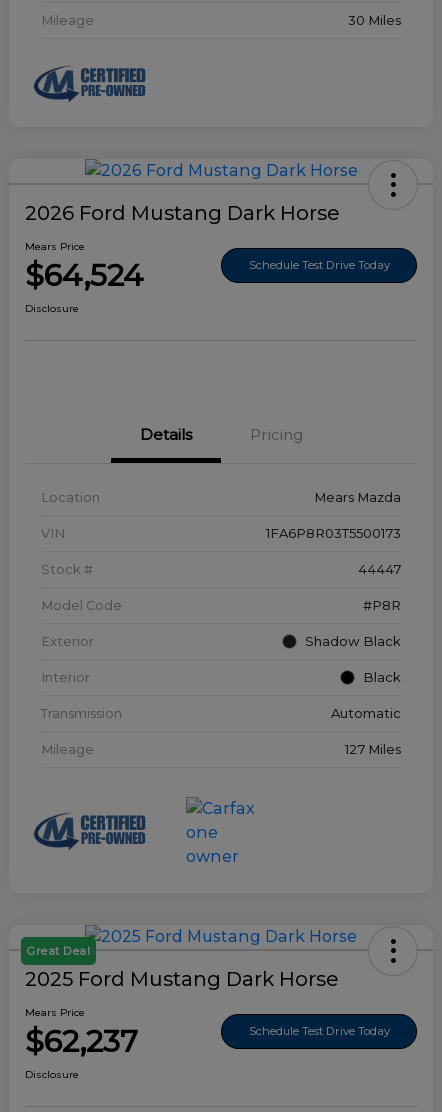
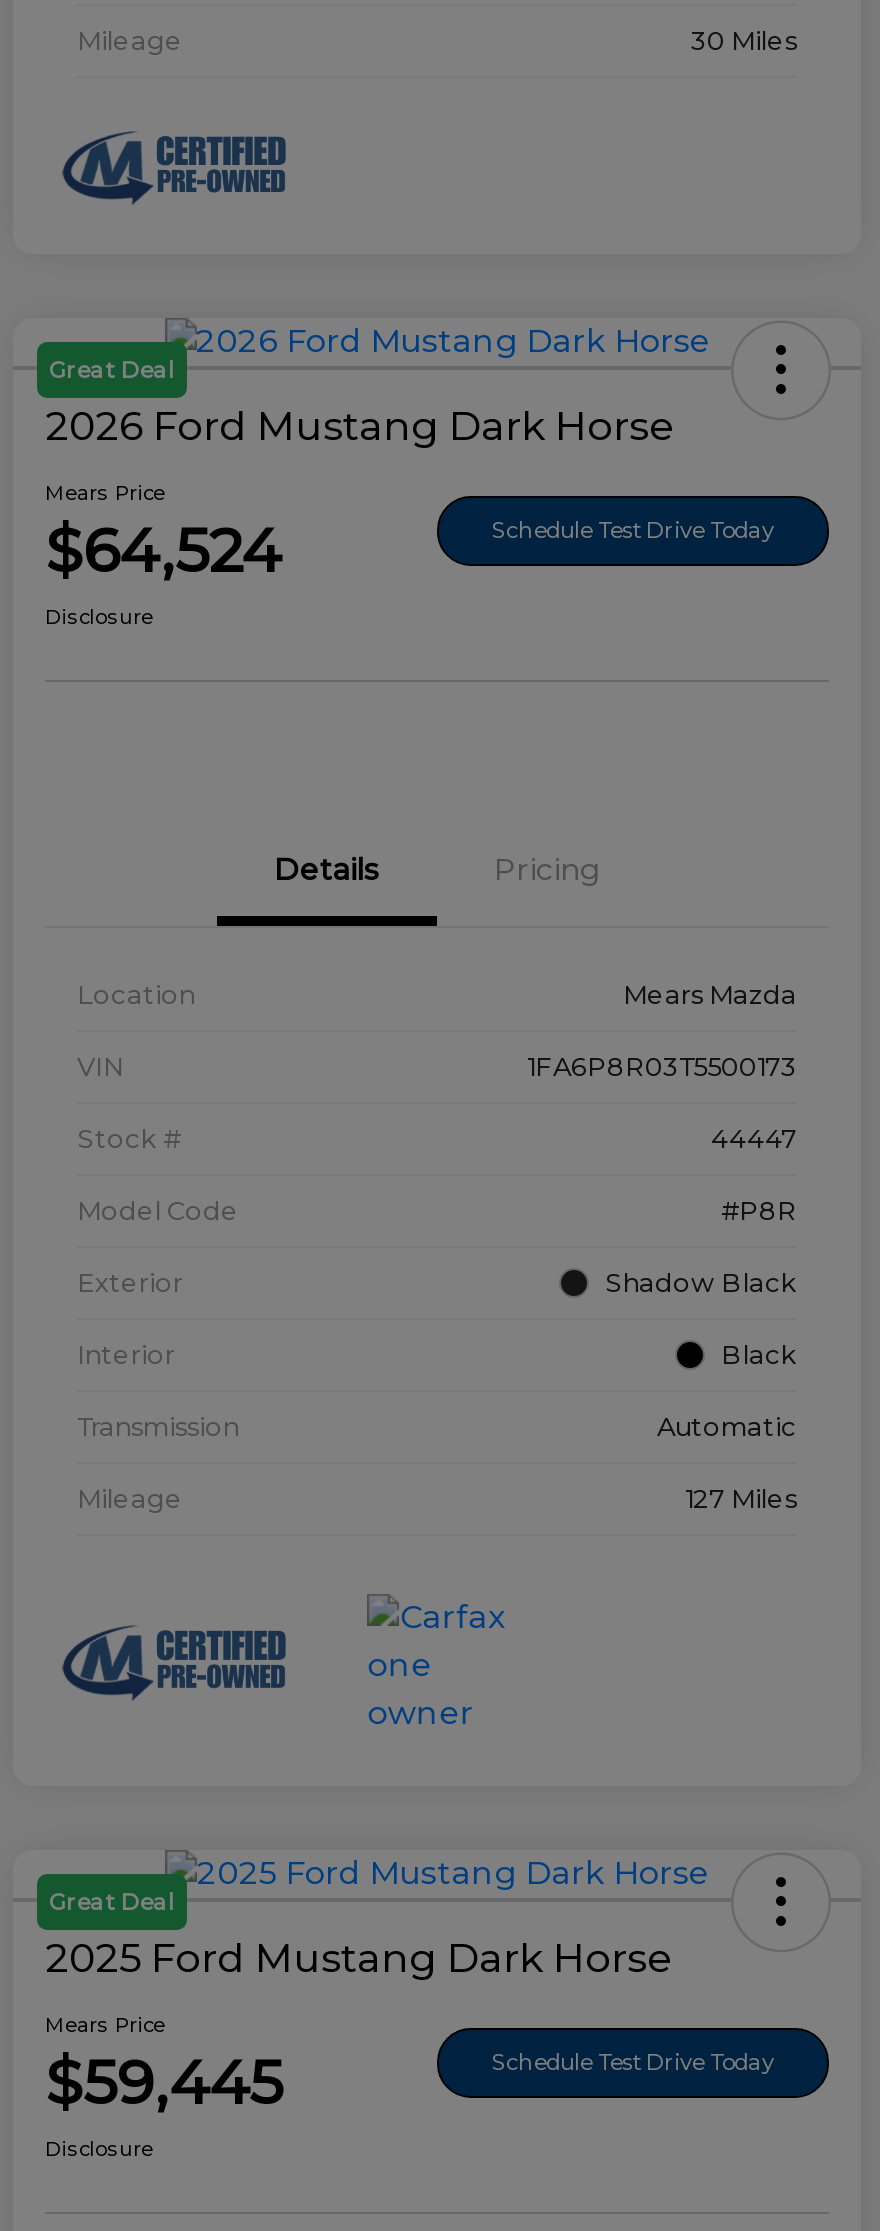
none -> [49,356,175,384] Great Deal
[25,1023,138,1060] $62,237 -> [45,2046,283,2120] $59,445

